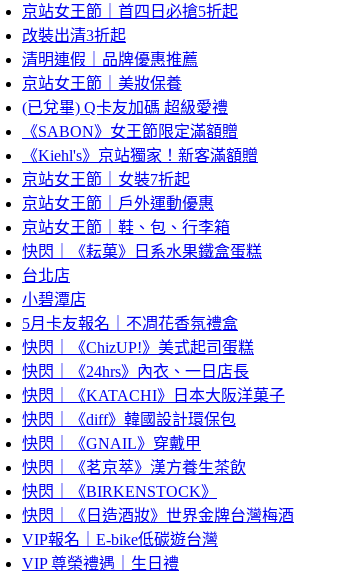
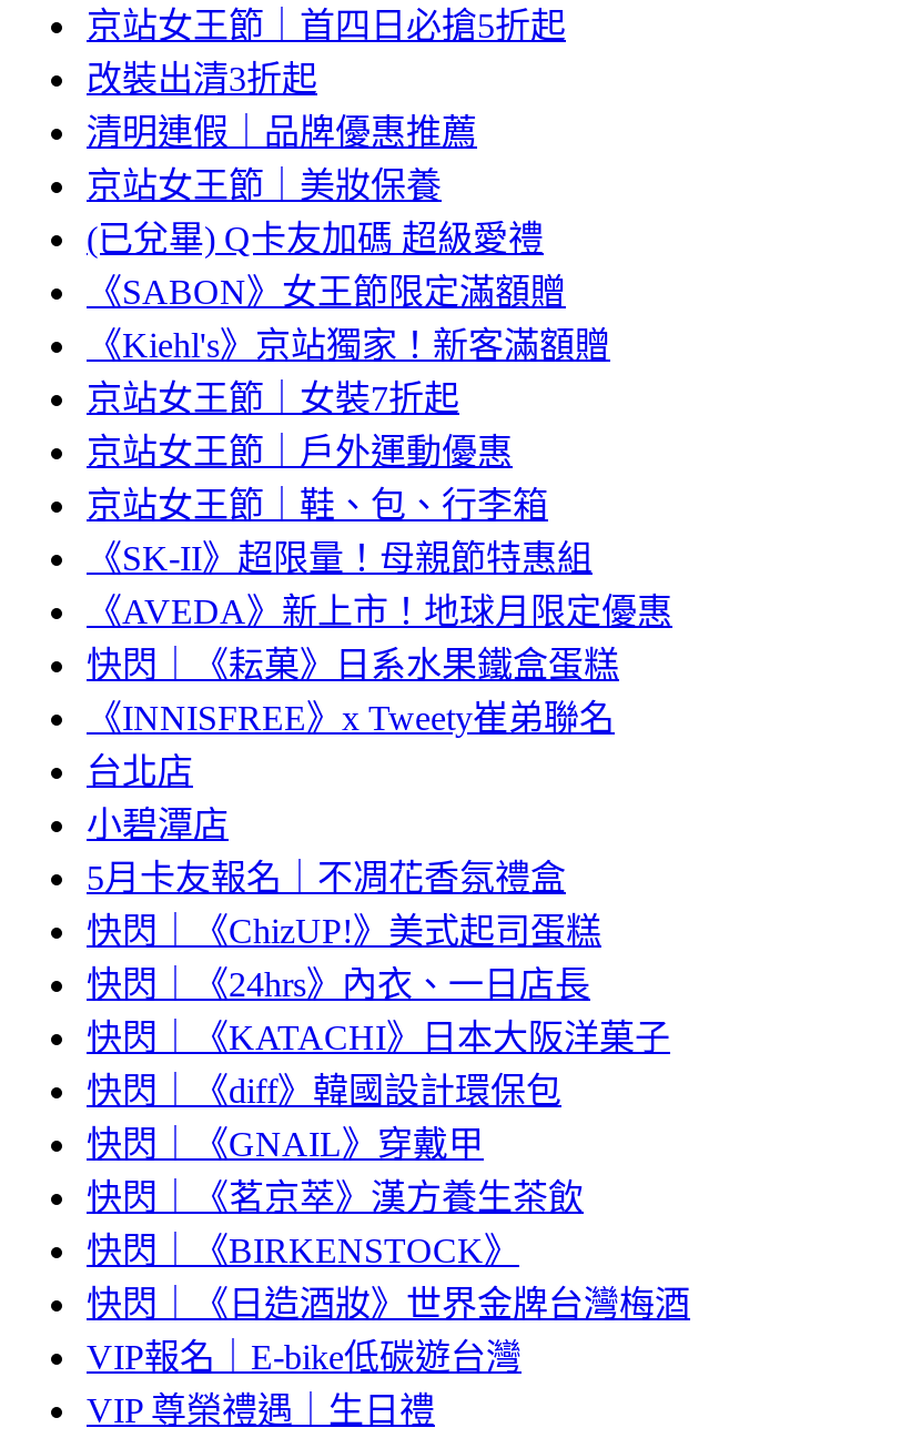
none -> [87,540,672,631] 《SK-II》超限量！母親節特惠組 | 《AVEDA》新上市！地球月限定優惠
none -> [87,700,615,738] 《INNISFREE》x Tweety崔弟聯名

